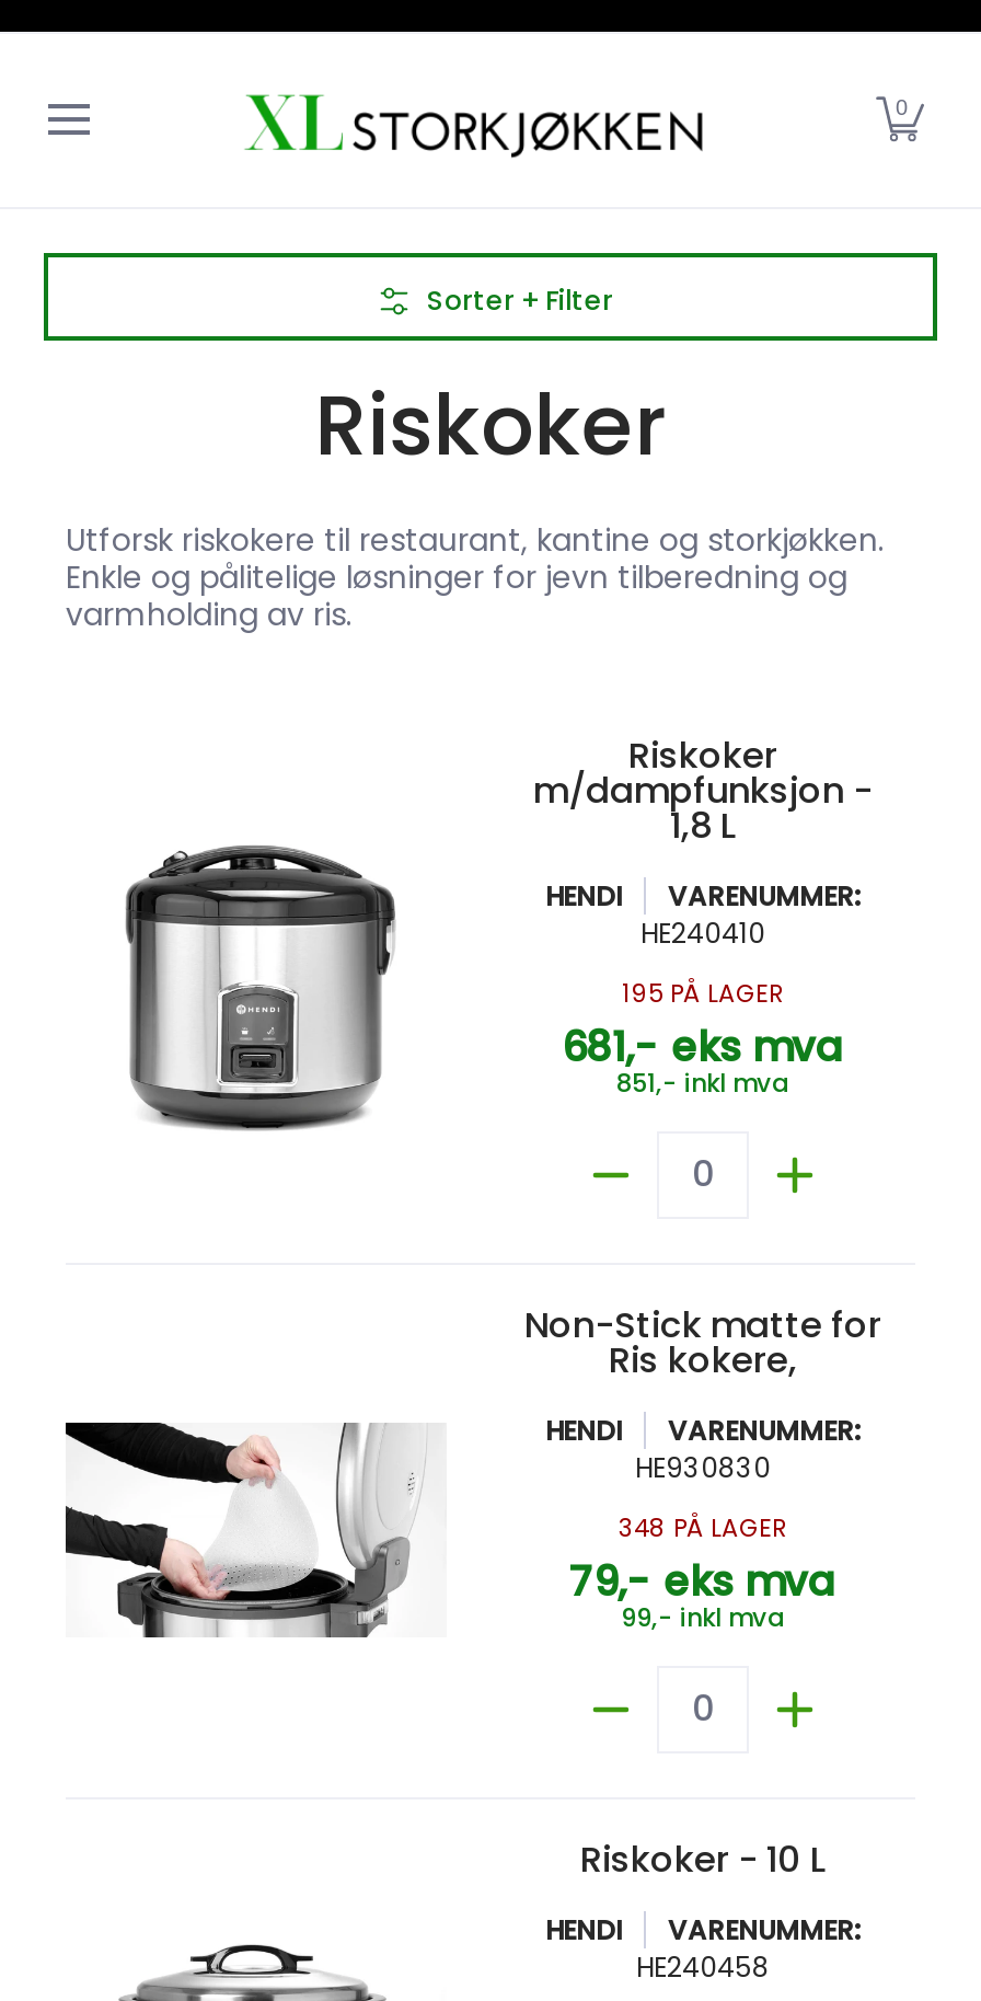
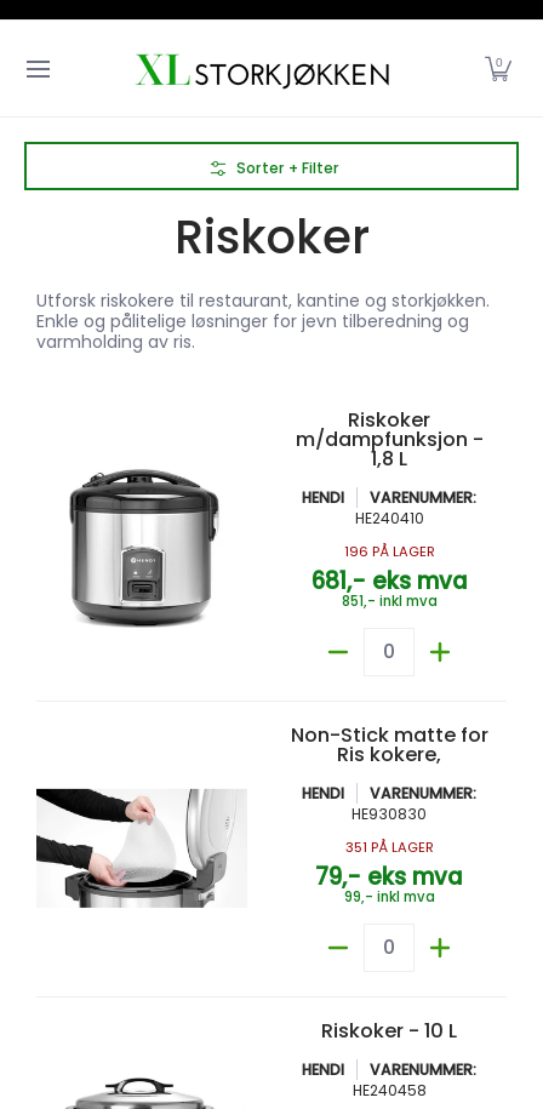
[622,975,784,1010] 195 PÅ LAGER -> [344,541,435,561] 196 PÅ LAGER
[619,1509,787,1544] 348 PÅ LAGER -> [345,837,433,856] 351 PÅ LAGER

